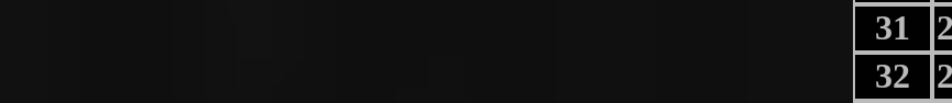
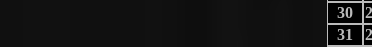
[875,9,910,46] 31 -> [337,4,353,21] 30
[875,57,910,94] 32 -> [337,26,353,43] 31

